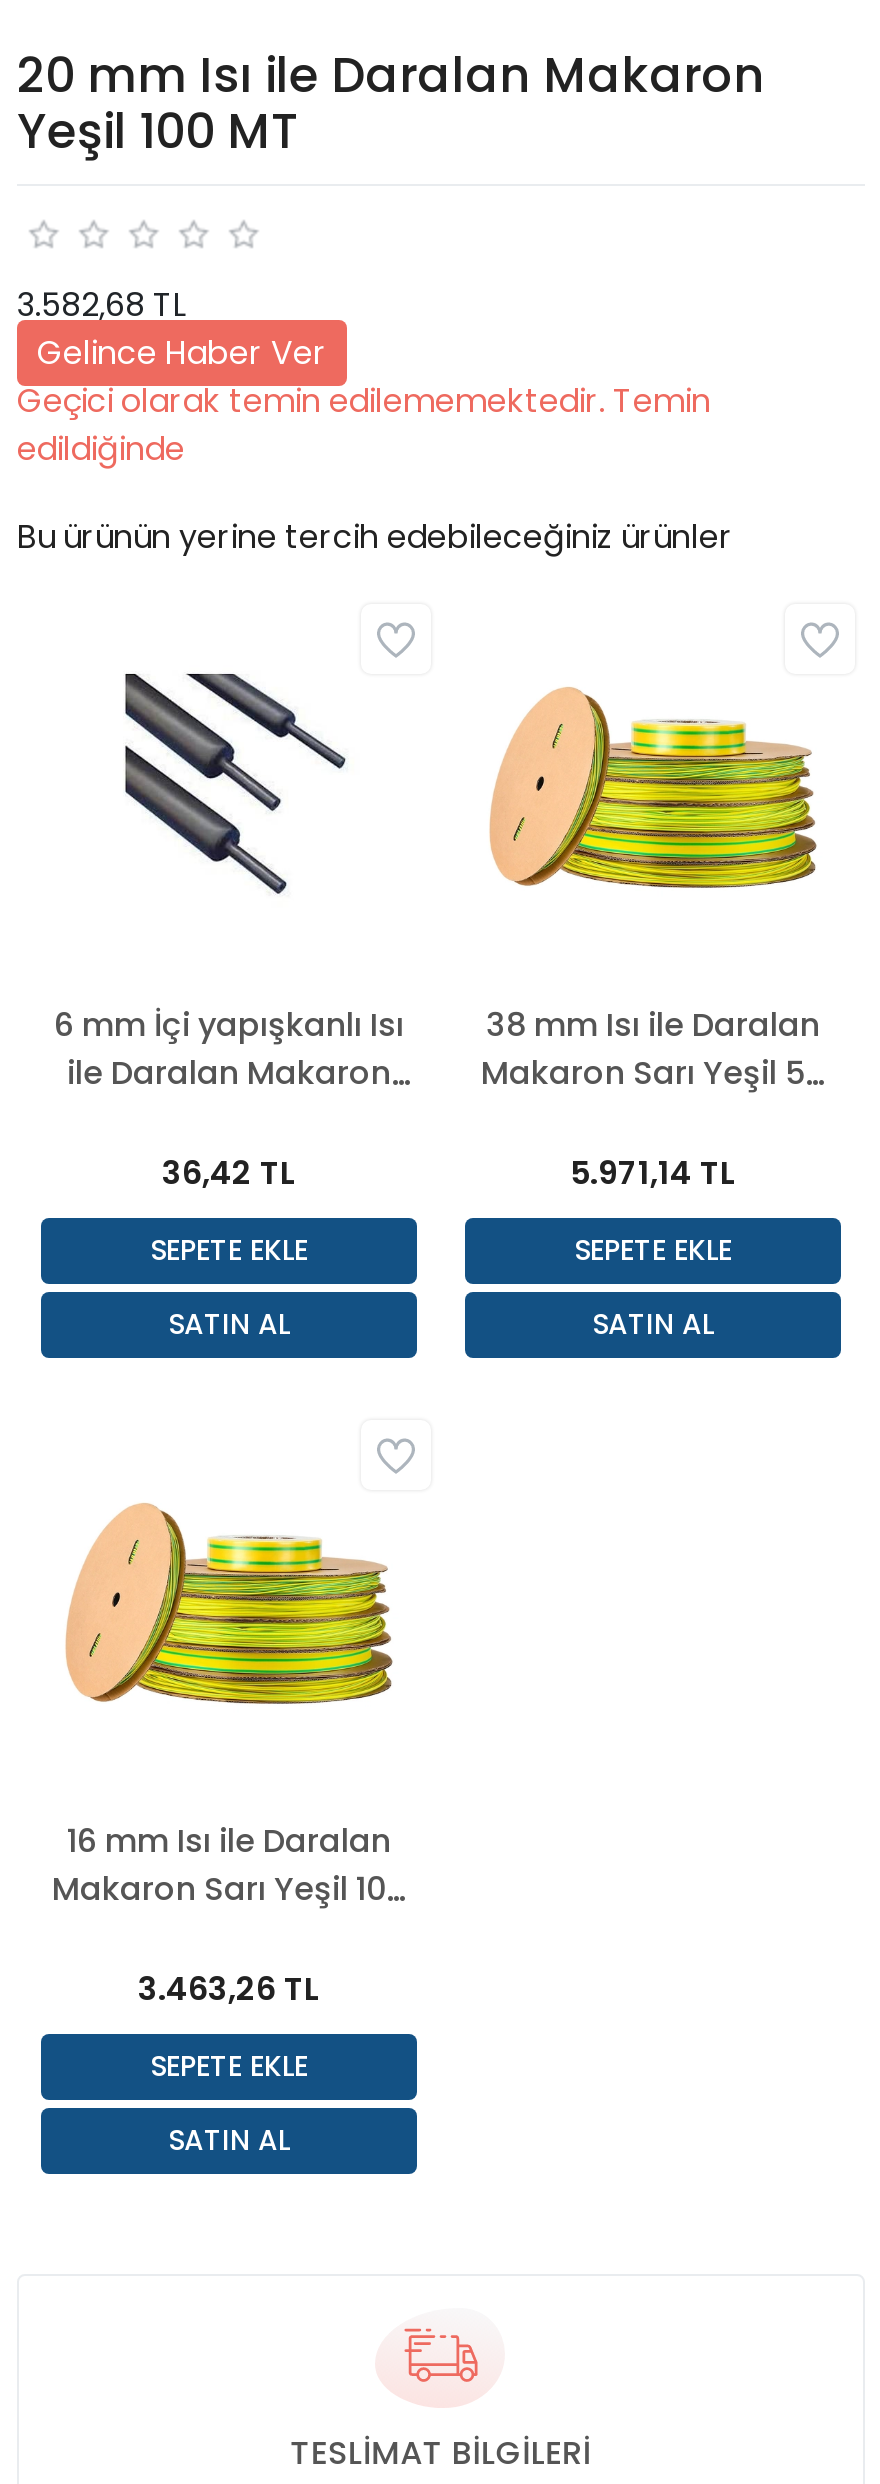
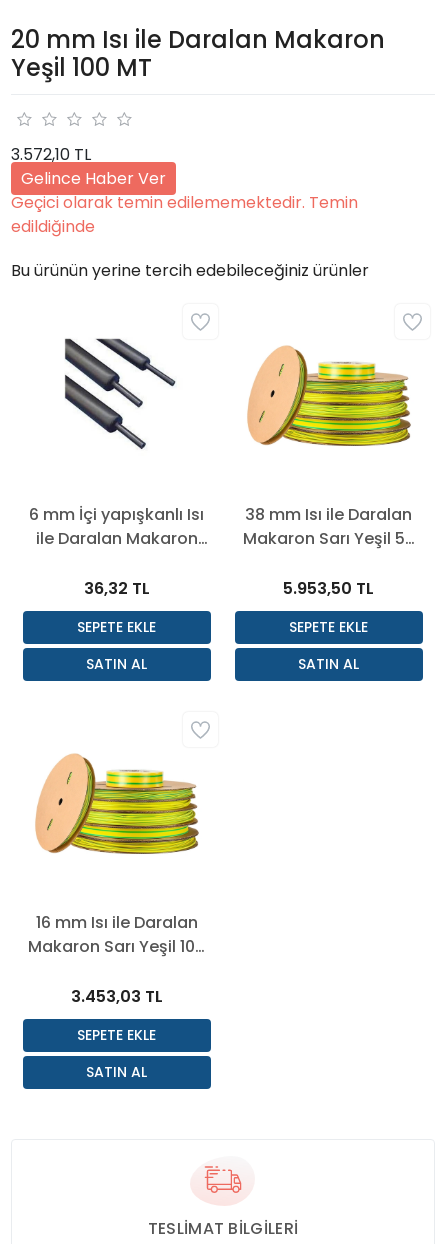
[17,283,187,329] 3.582,68 TL -> [11,143,91,166] 3.572,10 TL
[162,1151,296,1197] 36,42 TL -> [84,577,150,600] 36,32 TL
[570,1151,736,1197] 5.971,14 TL -> [283,577,374,600] 5.953,50 TL
[138,1967,320,2013] 3.463,26 TL -> [71,985,163,1008] 3.453,03 TL

